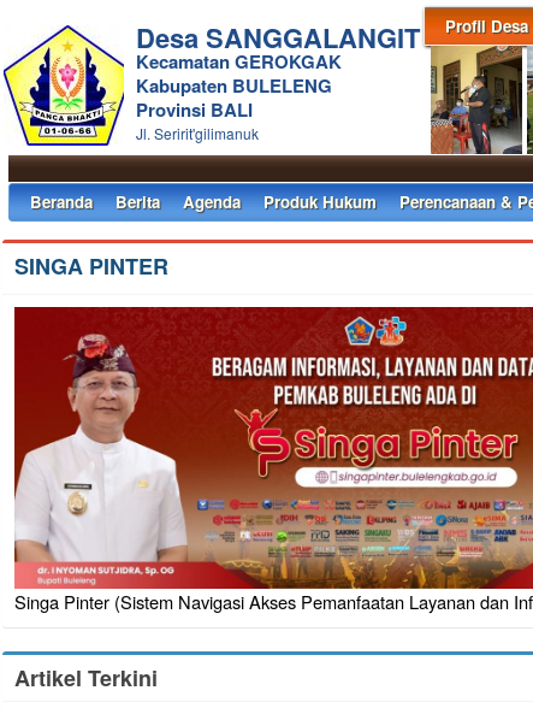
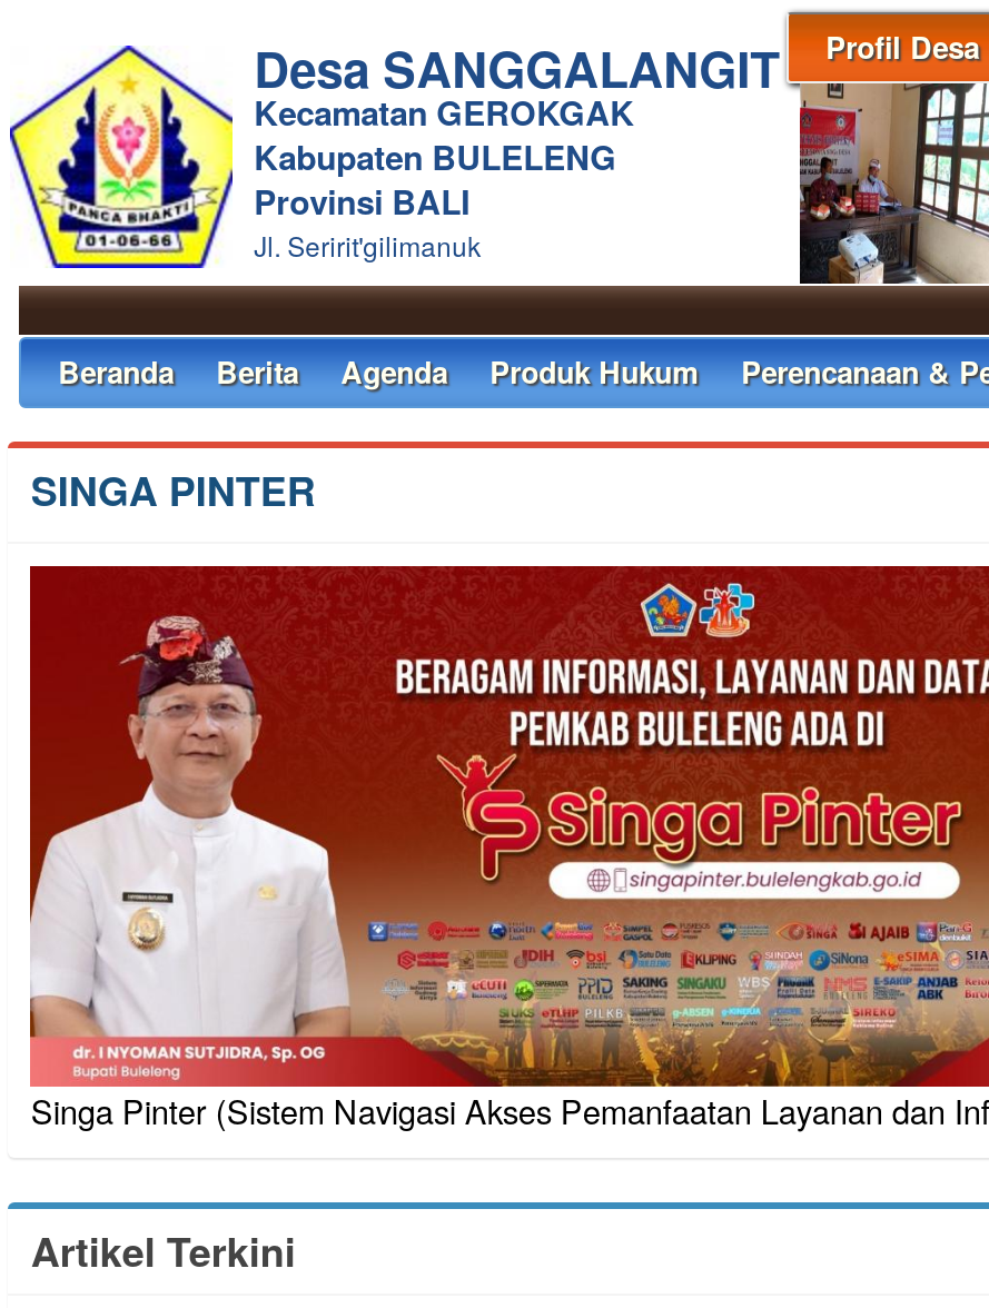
[430,45,529,155] [image] -> [798,81,982,286] [image]

